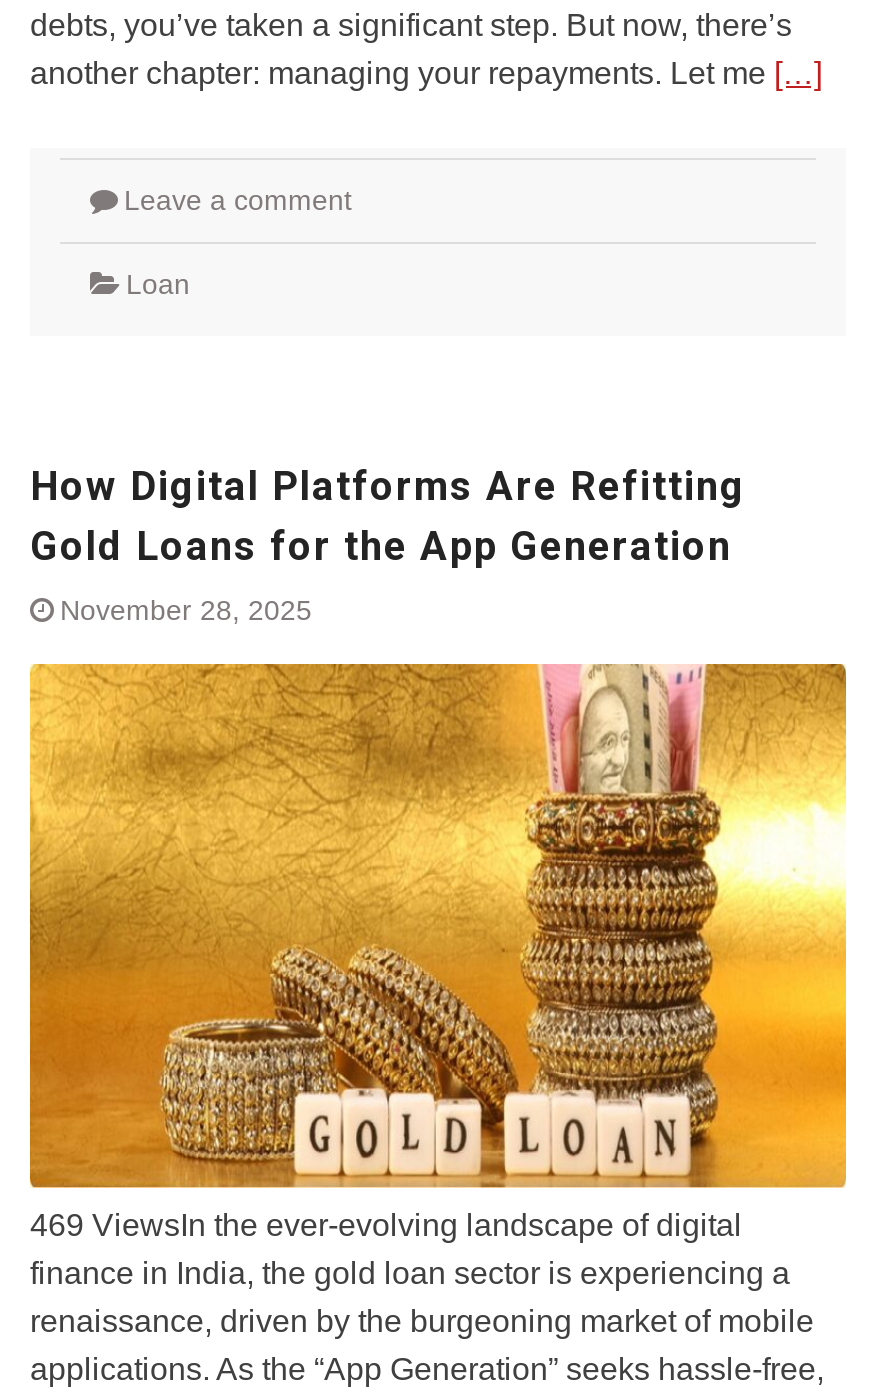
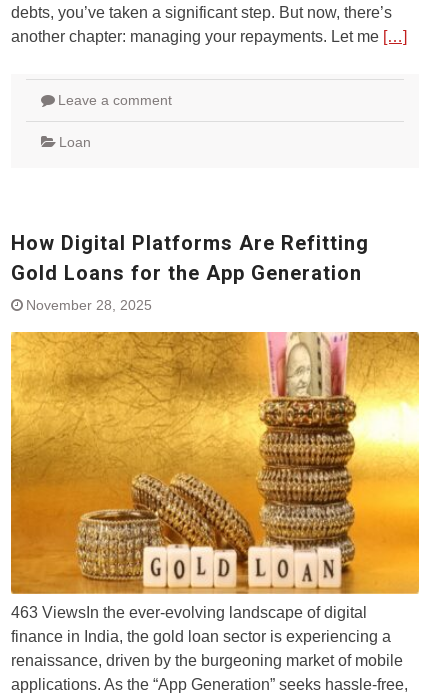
[30,1207,742,1241] 469 ViewsIn the ever-evolving landscape of digital -> [11,603,367,620] 463 ViewsIn the ever-evolving landscape of digital

